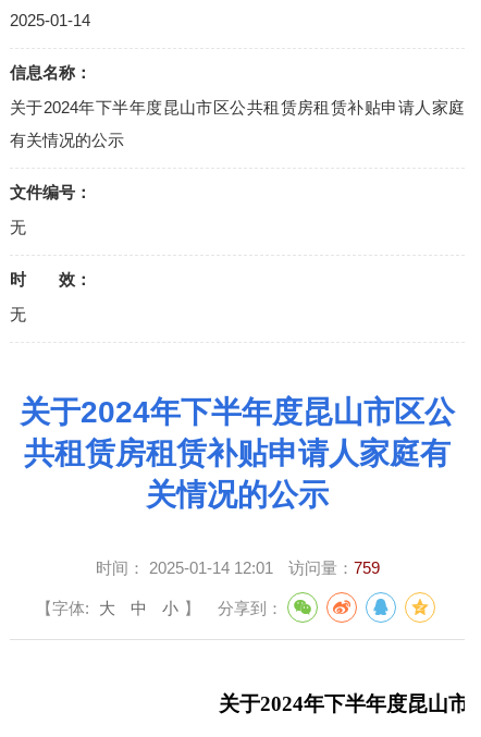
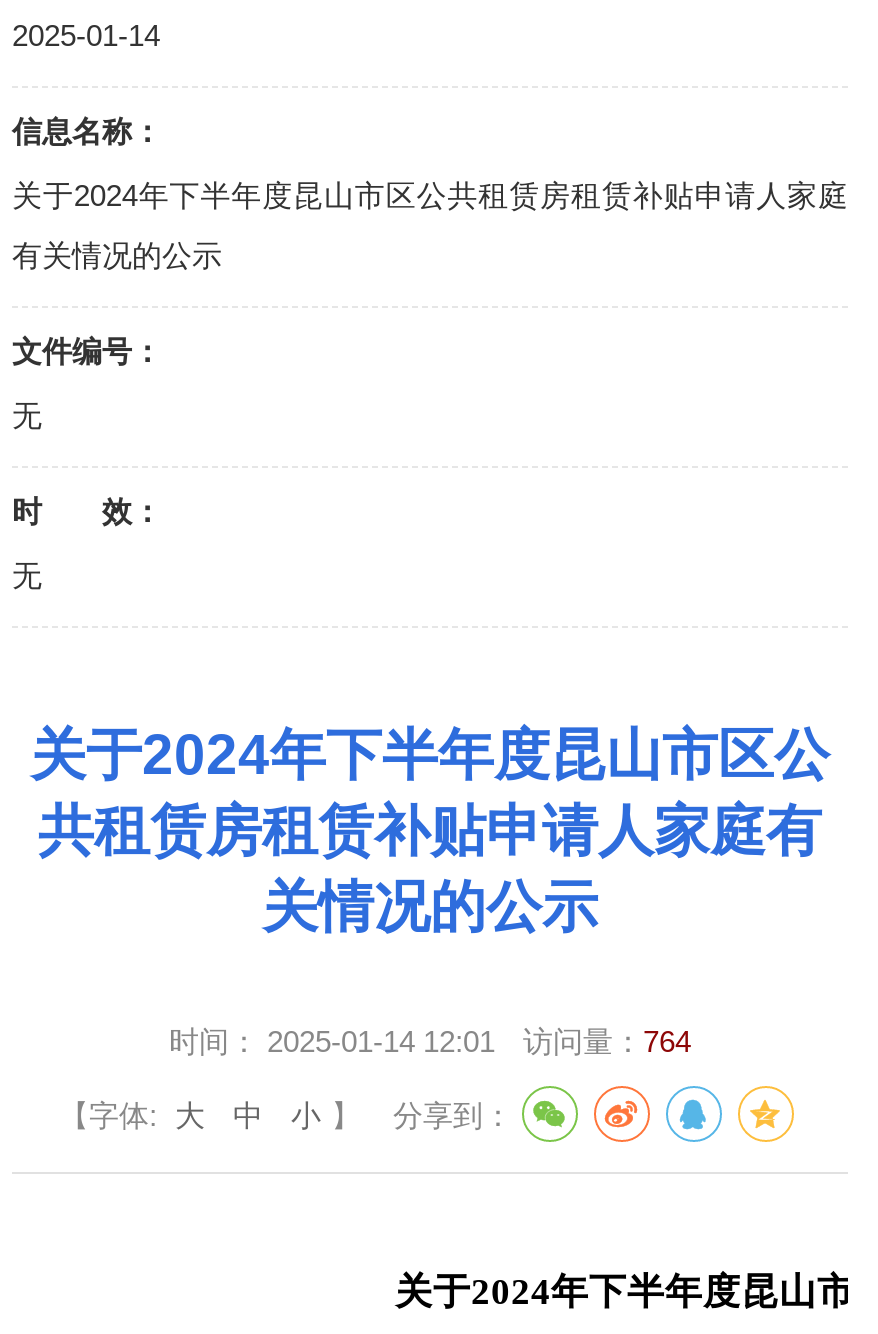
[95,558,379,577] 时间： 2025-01-14 12:01 访问量：759 -> [169,1024,691,1058] 时间： 2025-01-14 12:01 访问量：764

